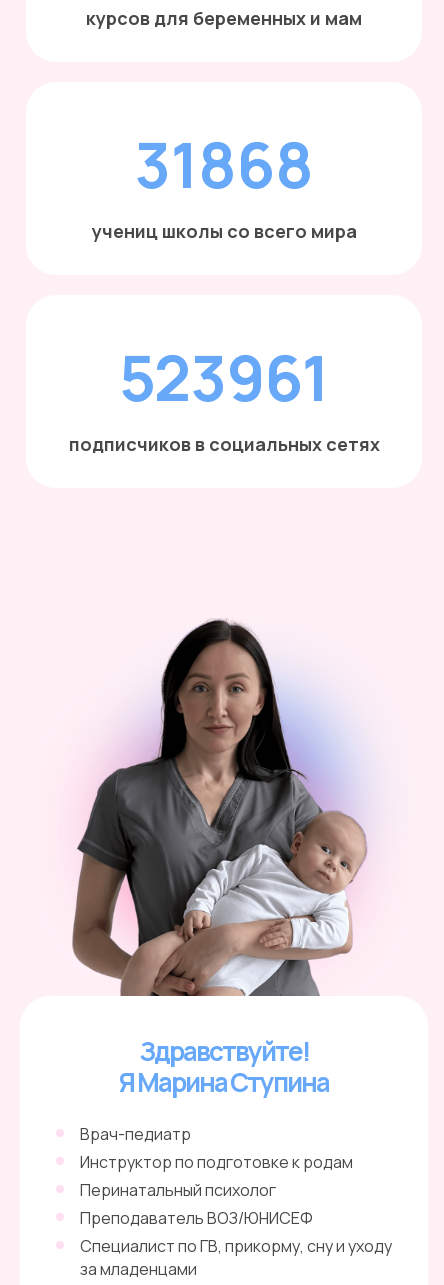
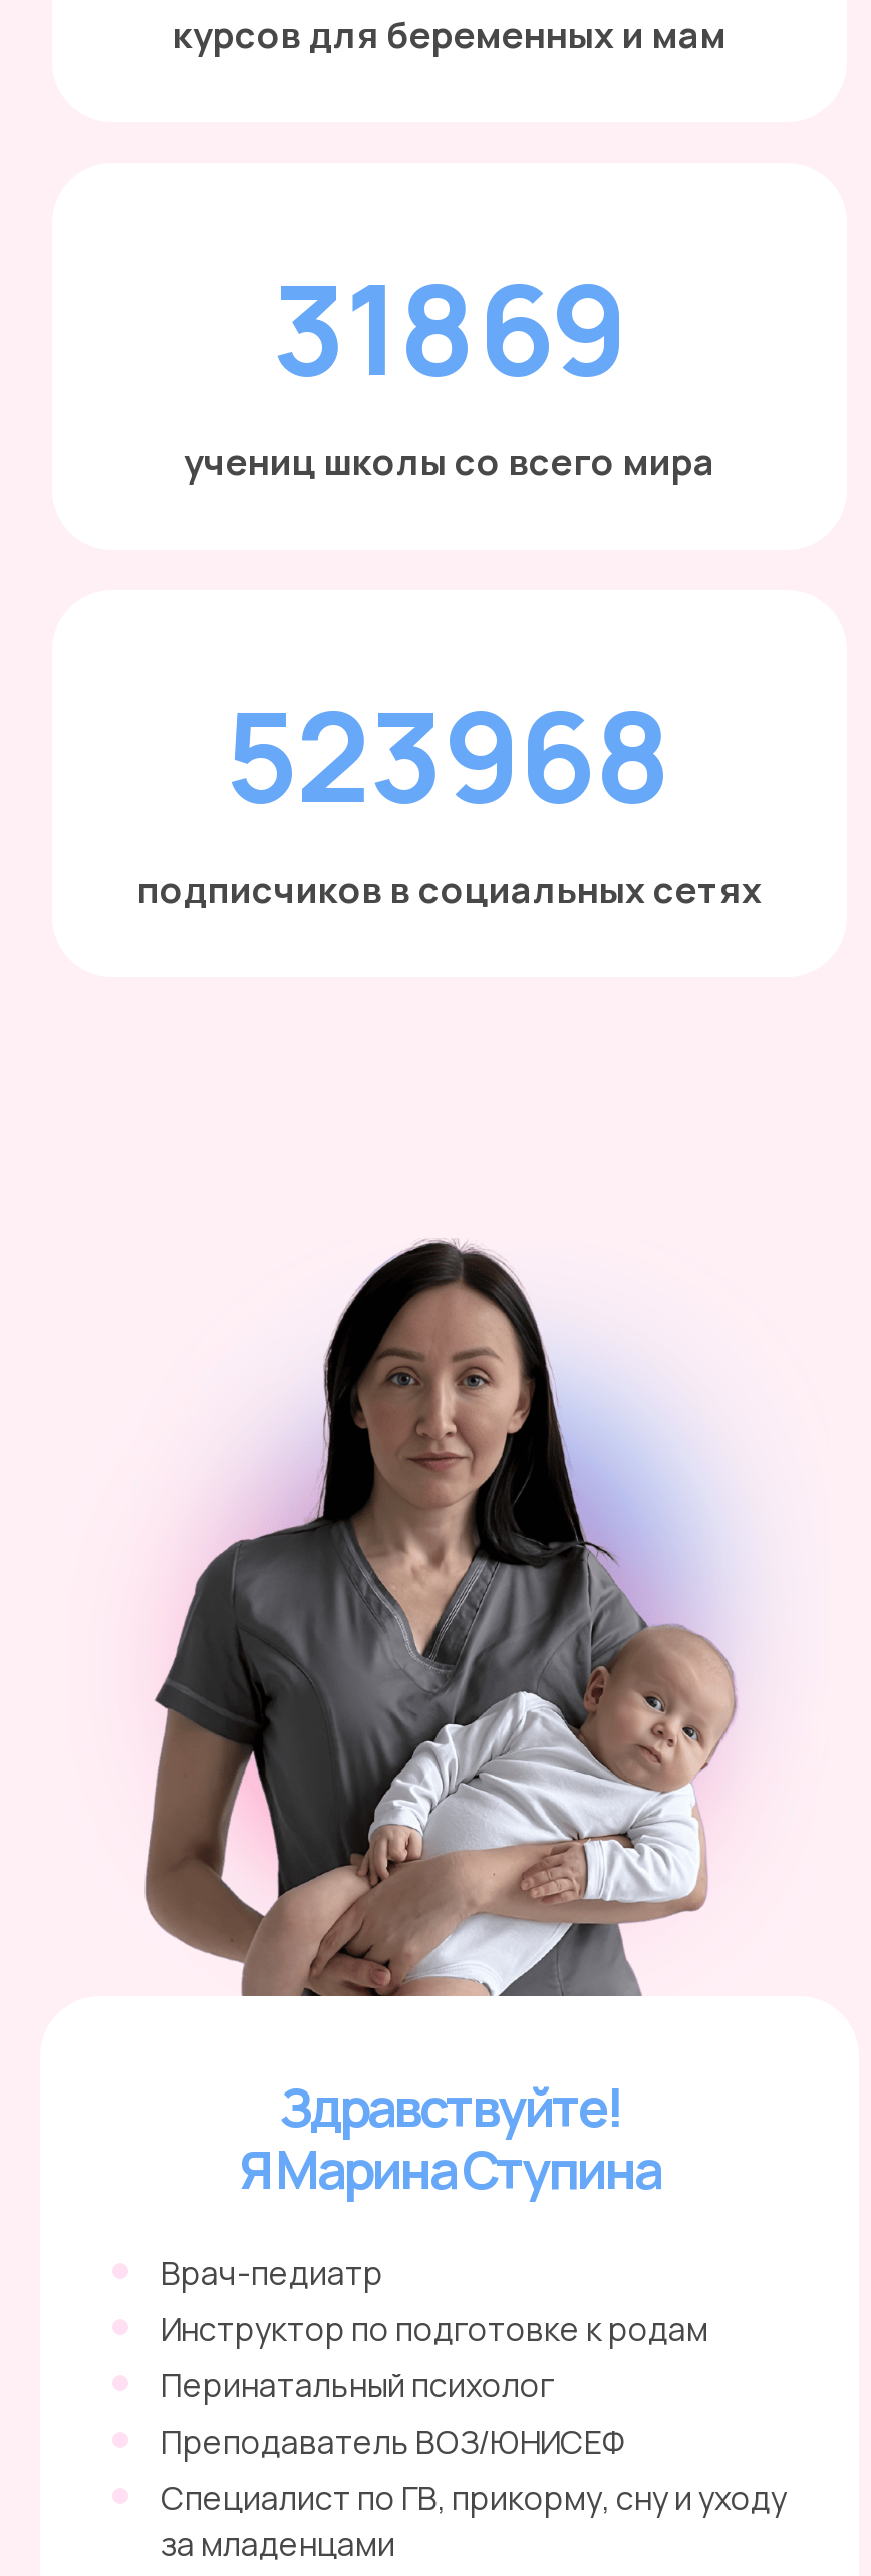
[134,122,313,207] 31868 -> [273,244,626,414] 31869
[119,335,329,420] 523961 -> [226,671,673,841] 523968

